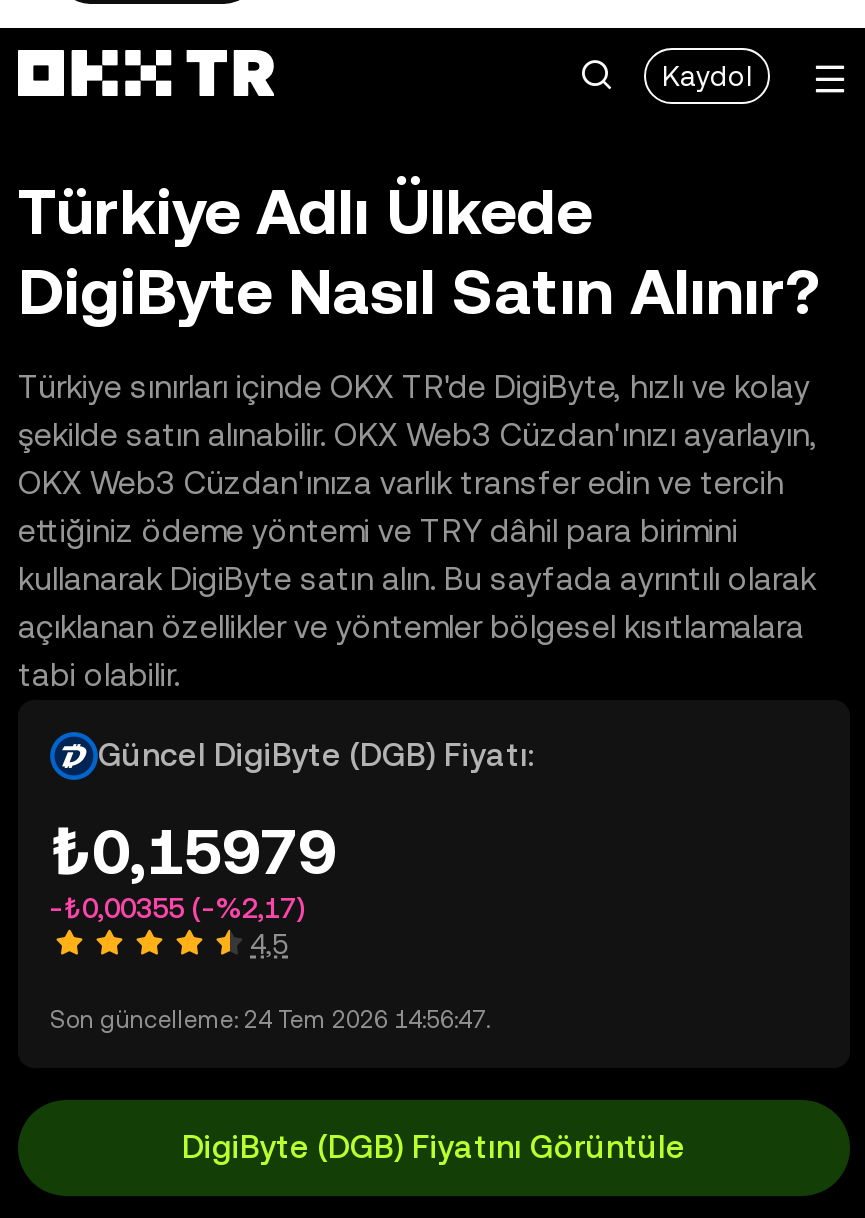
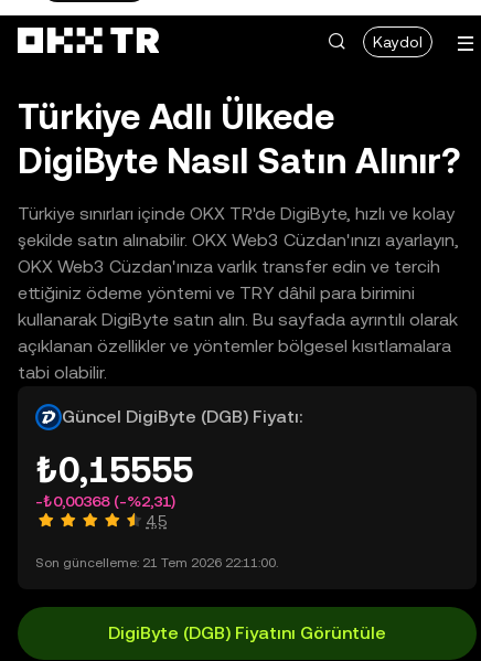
[50,814,336,888] ₺0,15979 -> [35,449,193,490] ₺0,15555
[50,892,304,924] -₺0,00355 (-%2,17) -> [35,492,175,510] -₺0,00368 (-%2,31)
[50,1006,490,1034] Son güncelleme: 24 Tem 2026 14:56:47. -> [35,555,278,571] Son güncelleme: 21 Tem 2026 22:11:00.

